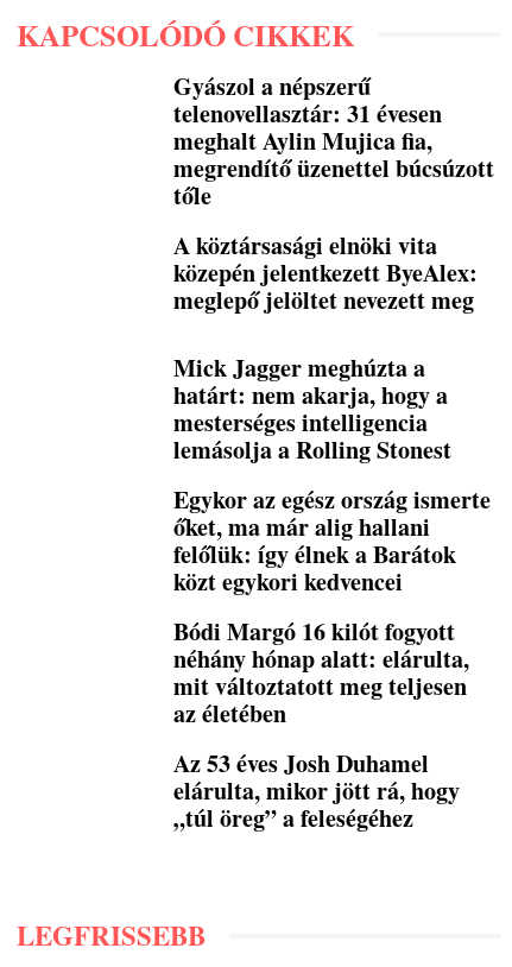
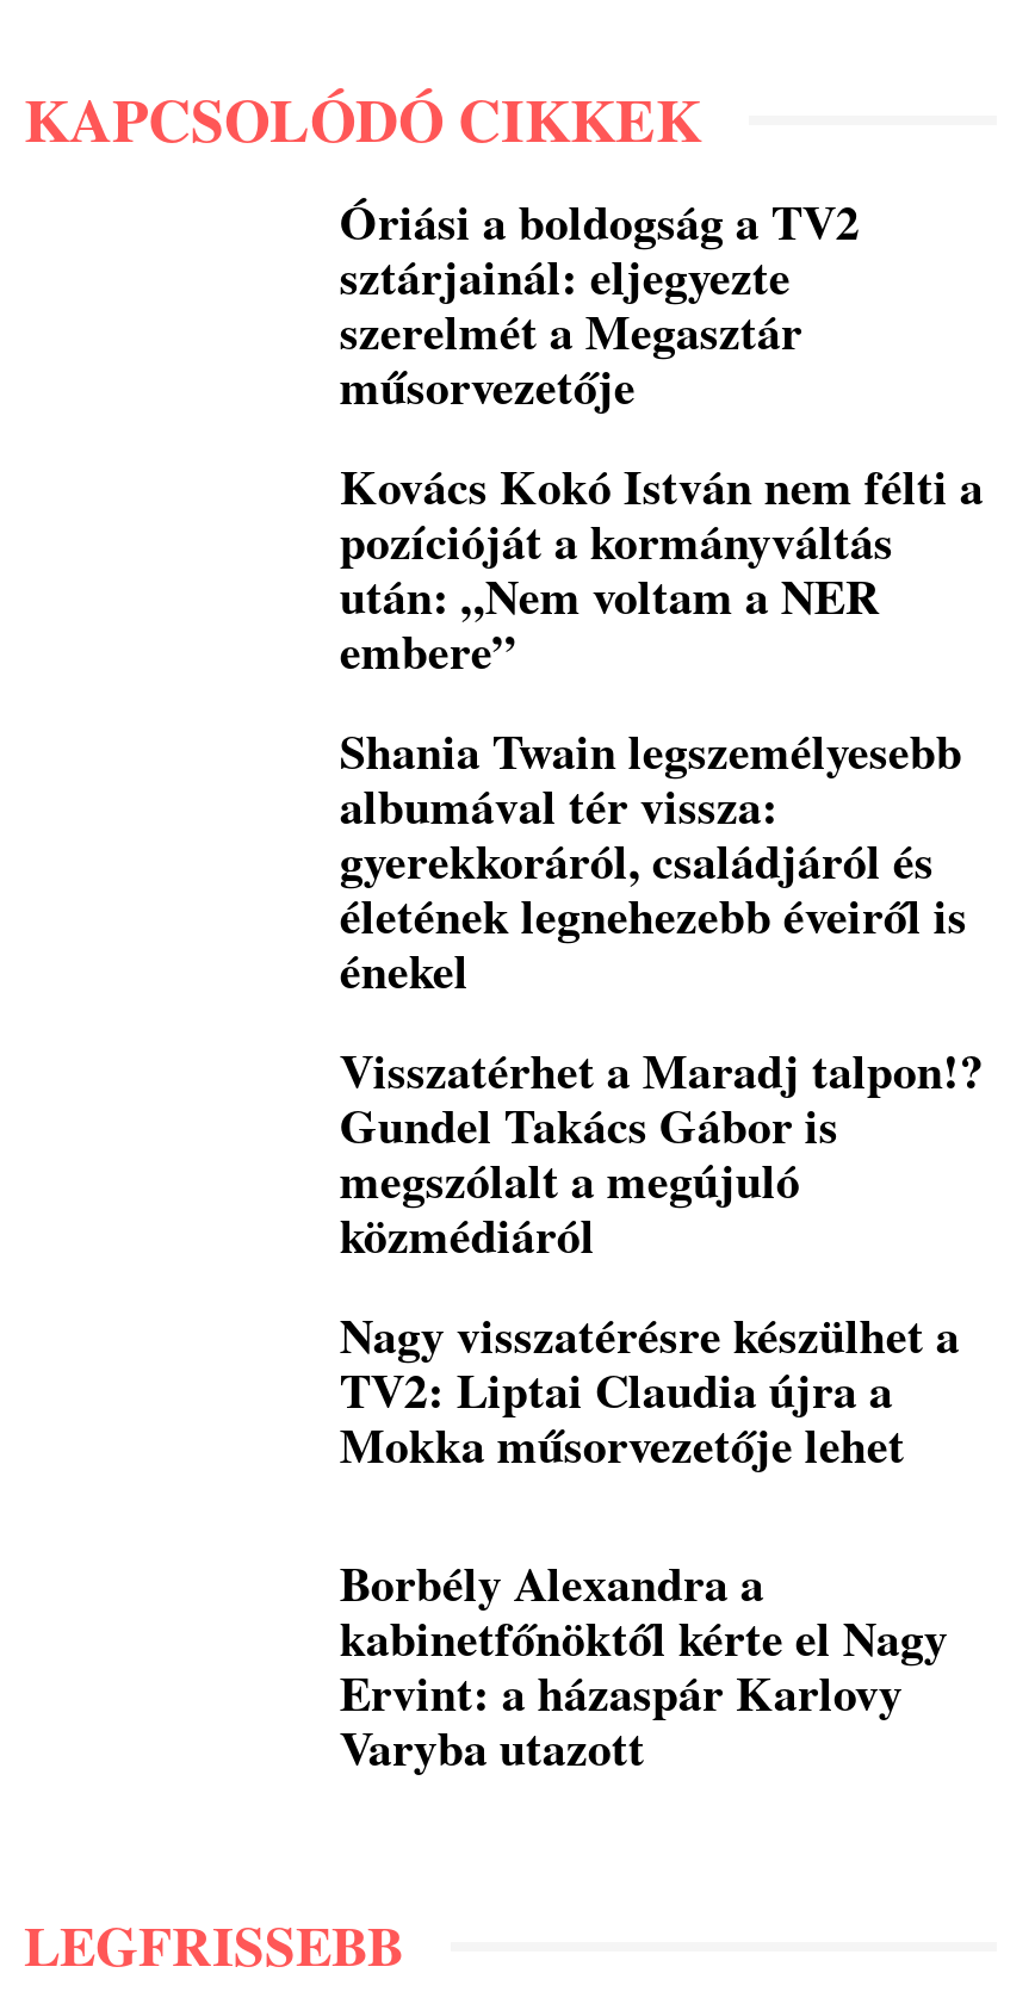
[174,69,495,317] Gyászol a népszerű | telenovellasztár: 31 évesen | meghalt Aylin Mujica fia, | megrendítő üzenettel búcsúzott | tőle | A köztársasági elnöki vita | közepén jelentkezett ByeAlex: | meglepő jelöltet nevezett meg -> [340,188,983,1480] Óriási a boldogság a TV2 | sztárjainál: eljegyezte | szerelmét a Megasztár | műsorvezetője | Kovács Kokó István nem félti a | pozícióját a kormányváltás | után: „Nem voltam a NER | embere” | Shania Twain legszemélyesebb | albumával tér vissza: | gyerekkoráról, családjáról és | életének legnehezebb éveiről is | énekel | Visszatérhet a Maradj talpon!? | Gundel Takács Gábor is | megszólalt a megújuló | közmédiáról | Nagy visszatérésre készülhet a | TV2: Liptai Claudia újra a | Mokka műsorvezetője lehet
[174,351,491,836] Mick Jagger meghúzta a | határt: nem akarja, hogy a | mesterséges intelligencia | lemásolja a Rolling Stonest | Egykor az egész ország ismerte | őket, ma már alig hallani | felőlük: így élnek a Barátok | közt egykori kedvencei | Bódi Margó 16 kilót fogyott | néhány hónap alatt: elárulta, | mit változtatott meg teljesen | az életében | Az 53 éves Josh Duhamel | elárulta, mikor jött rá, hogy | „túl öreg” a feleségéhez -> [340,1549,948,1782] Borbély Alexandra a | kabinetfőnöktől kérte el Nagy | Ervint: a házaspár Karlovy | Varyba utazott

